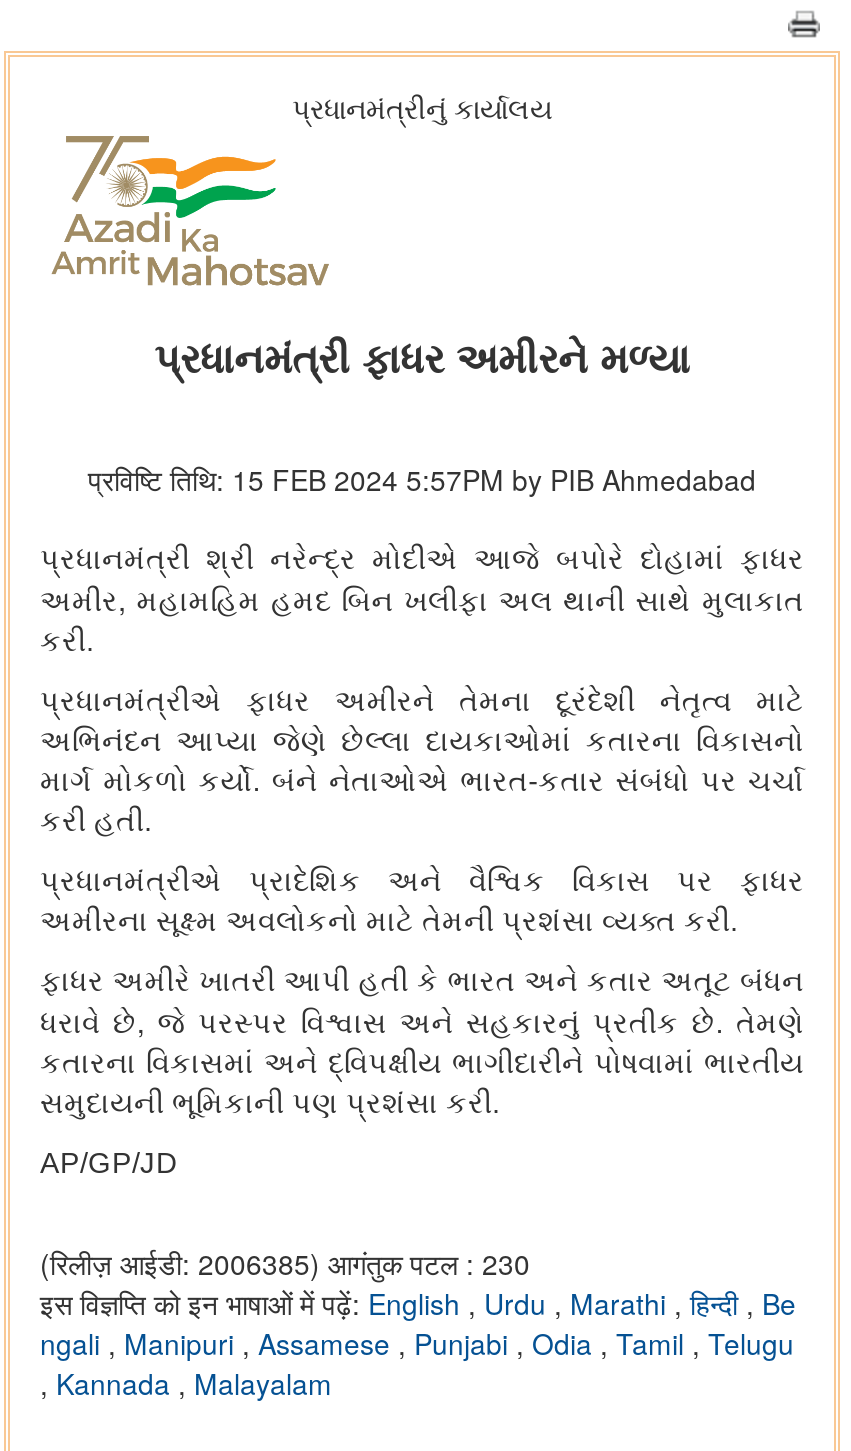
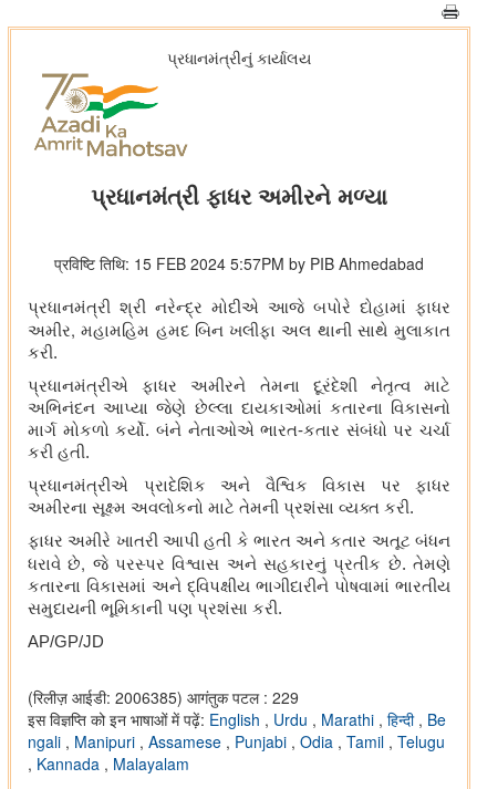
[40,1244,530,1284] (रिलीज़ आईडी: 2006385) आगंतुक पटल : 230 -> [28,687,299,709] (रिलीज़ आईडी: 2006385) आगंतुक पटल : 229

